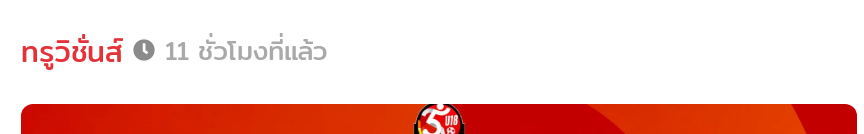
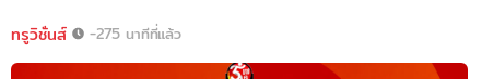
[165,29,327,69] 11 ชั่วโมงที่แล้ว -> [90,22,181,44] -275 นาทีที่แล้ว

